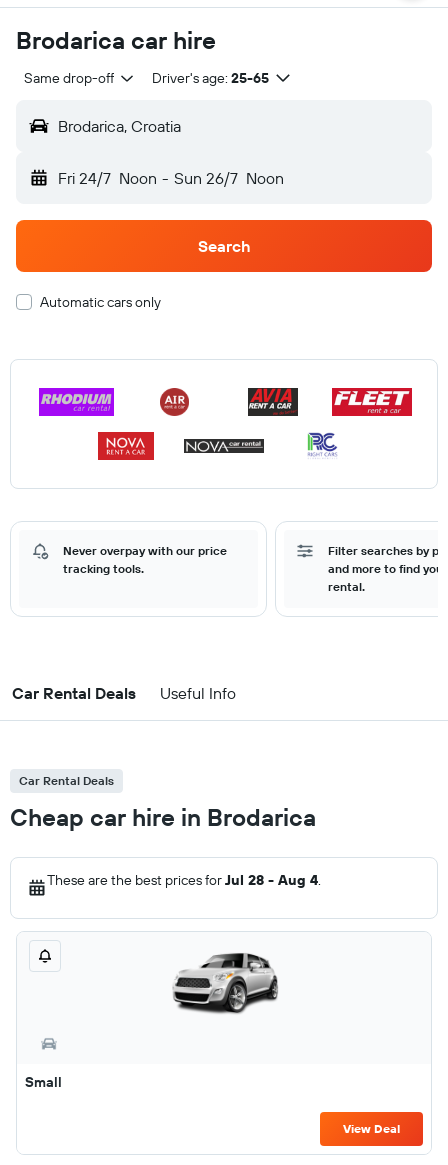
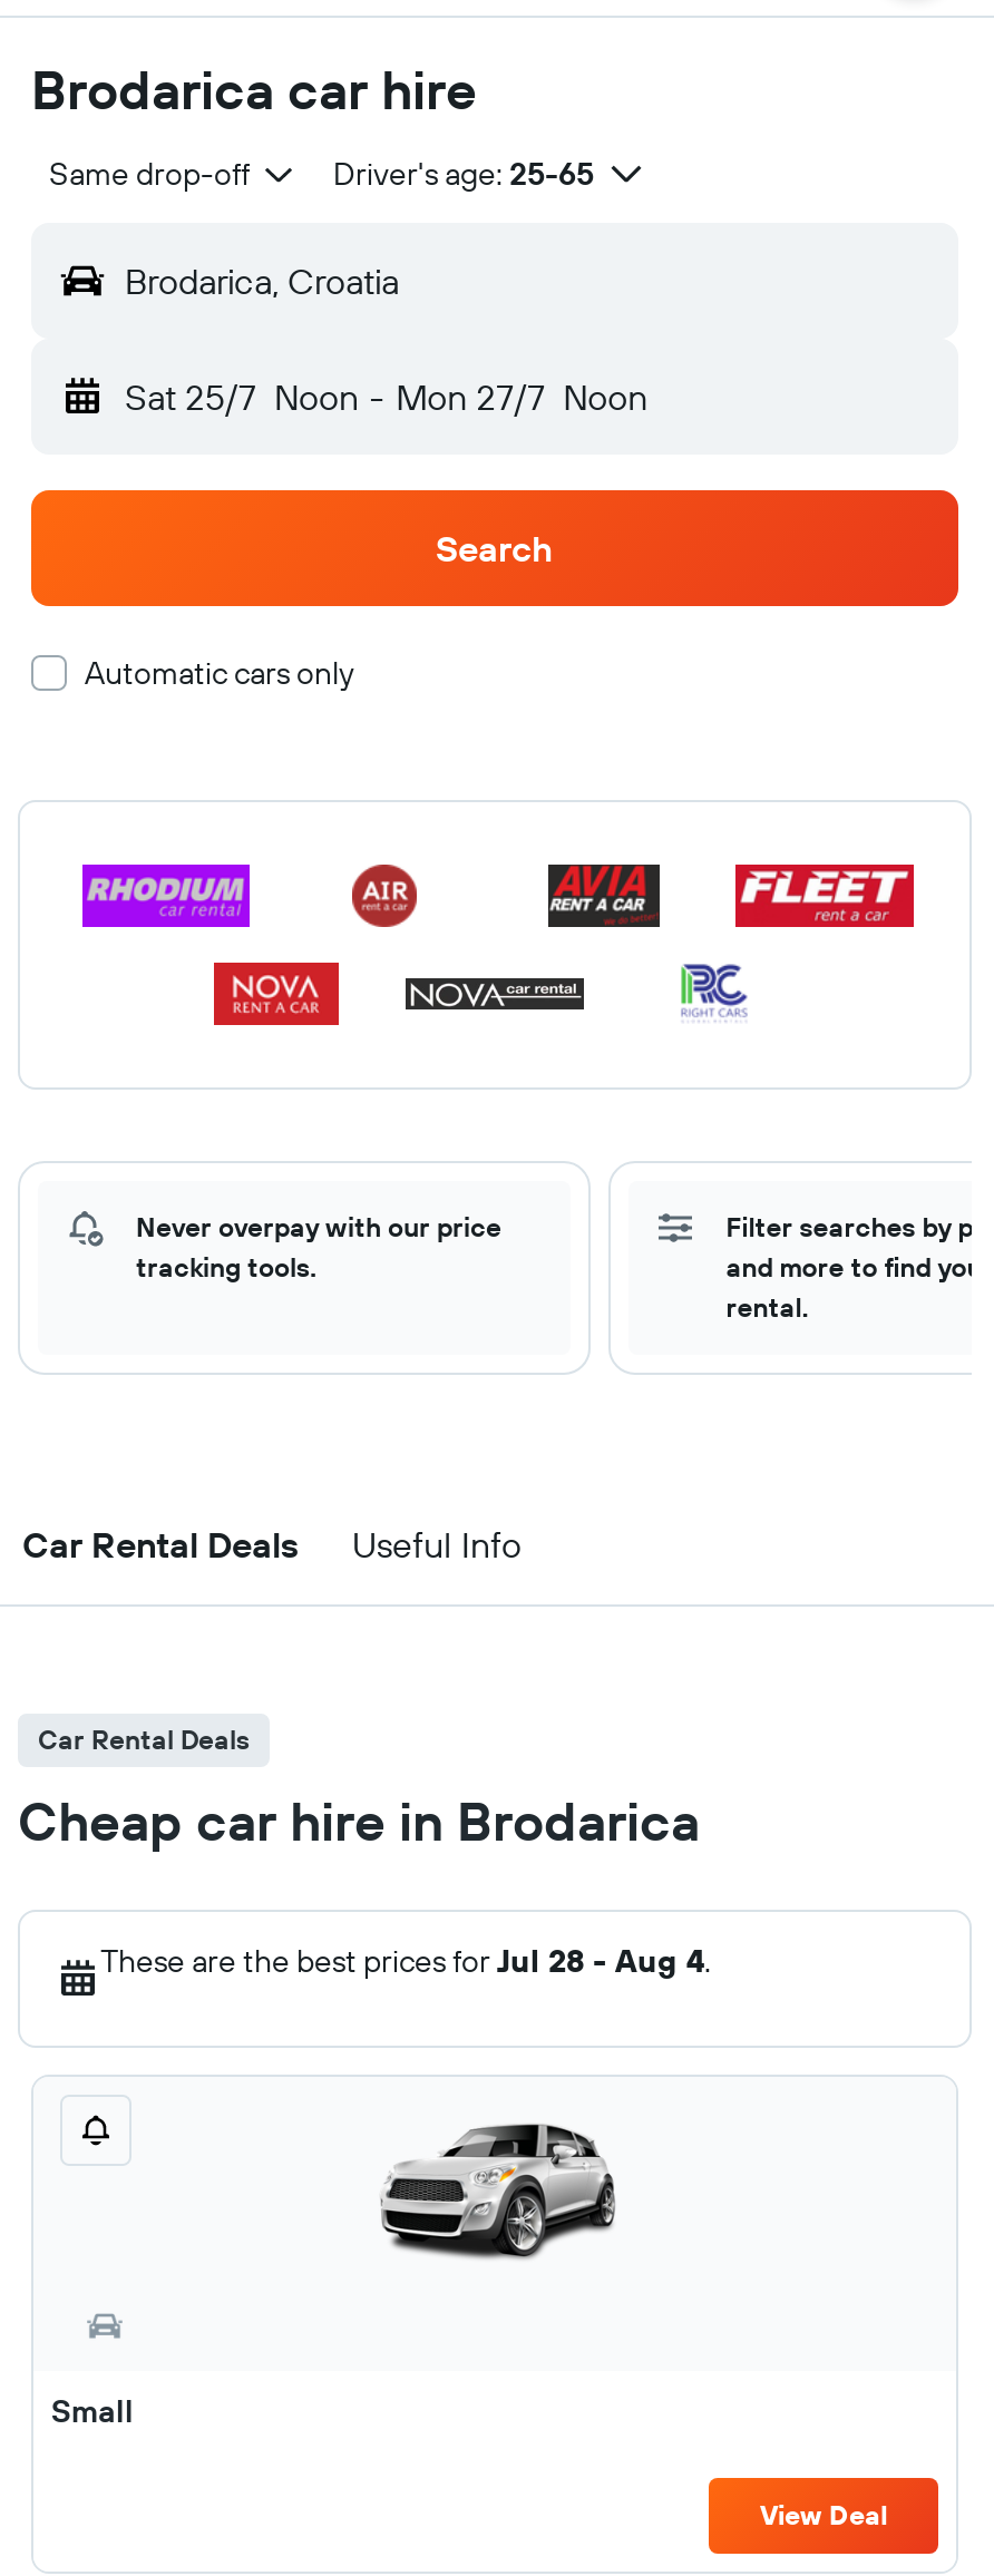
[58,168,284,188] Fri 24/7 Noon - Sun 26/7 Noon -> [125,374,648,419] Sat 25/7 Noon - Mon 27/7 Noon

